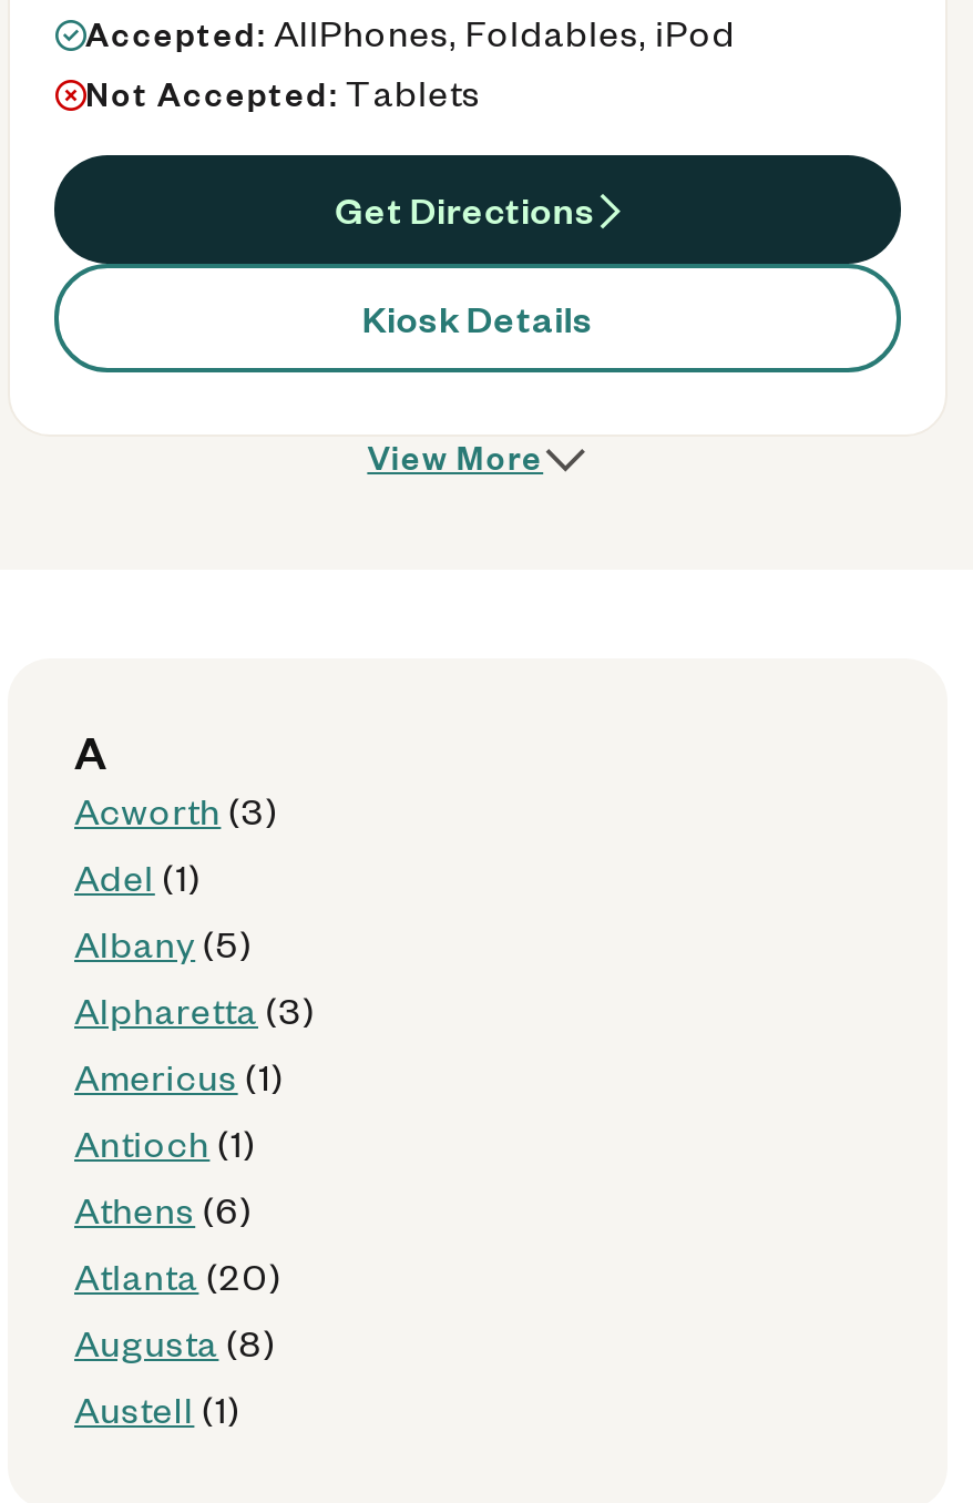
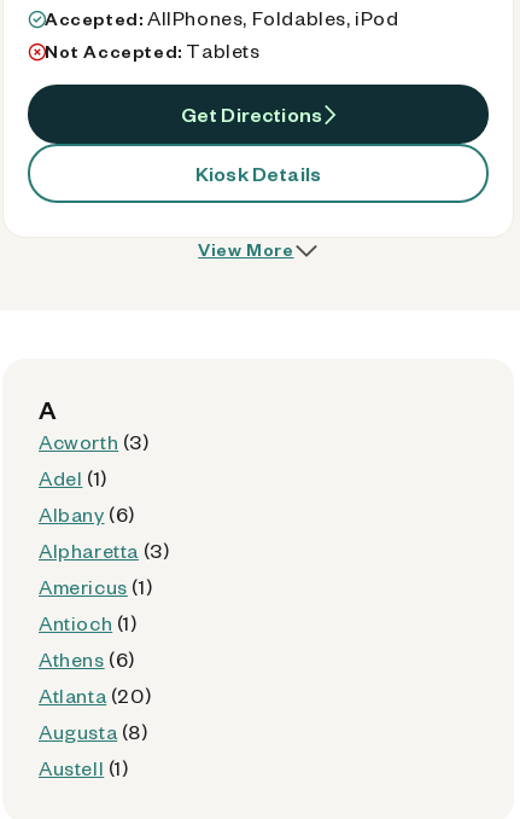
[74,920,252,967] Albany (5) -> [39,501,135,527] Albany (6)

